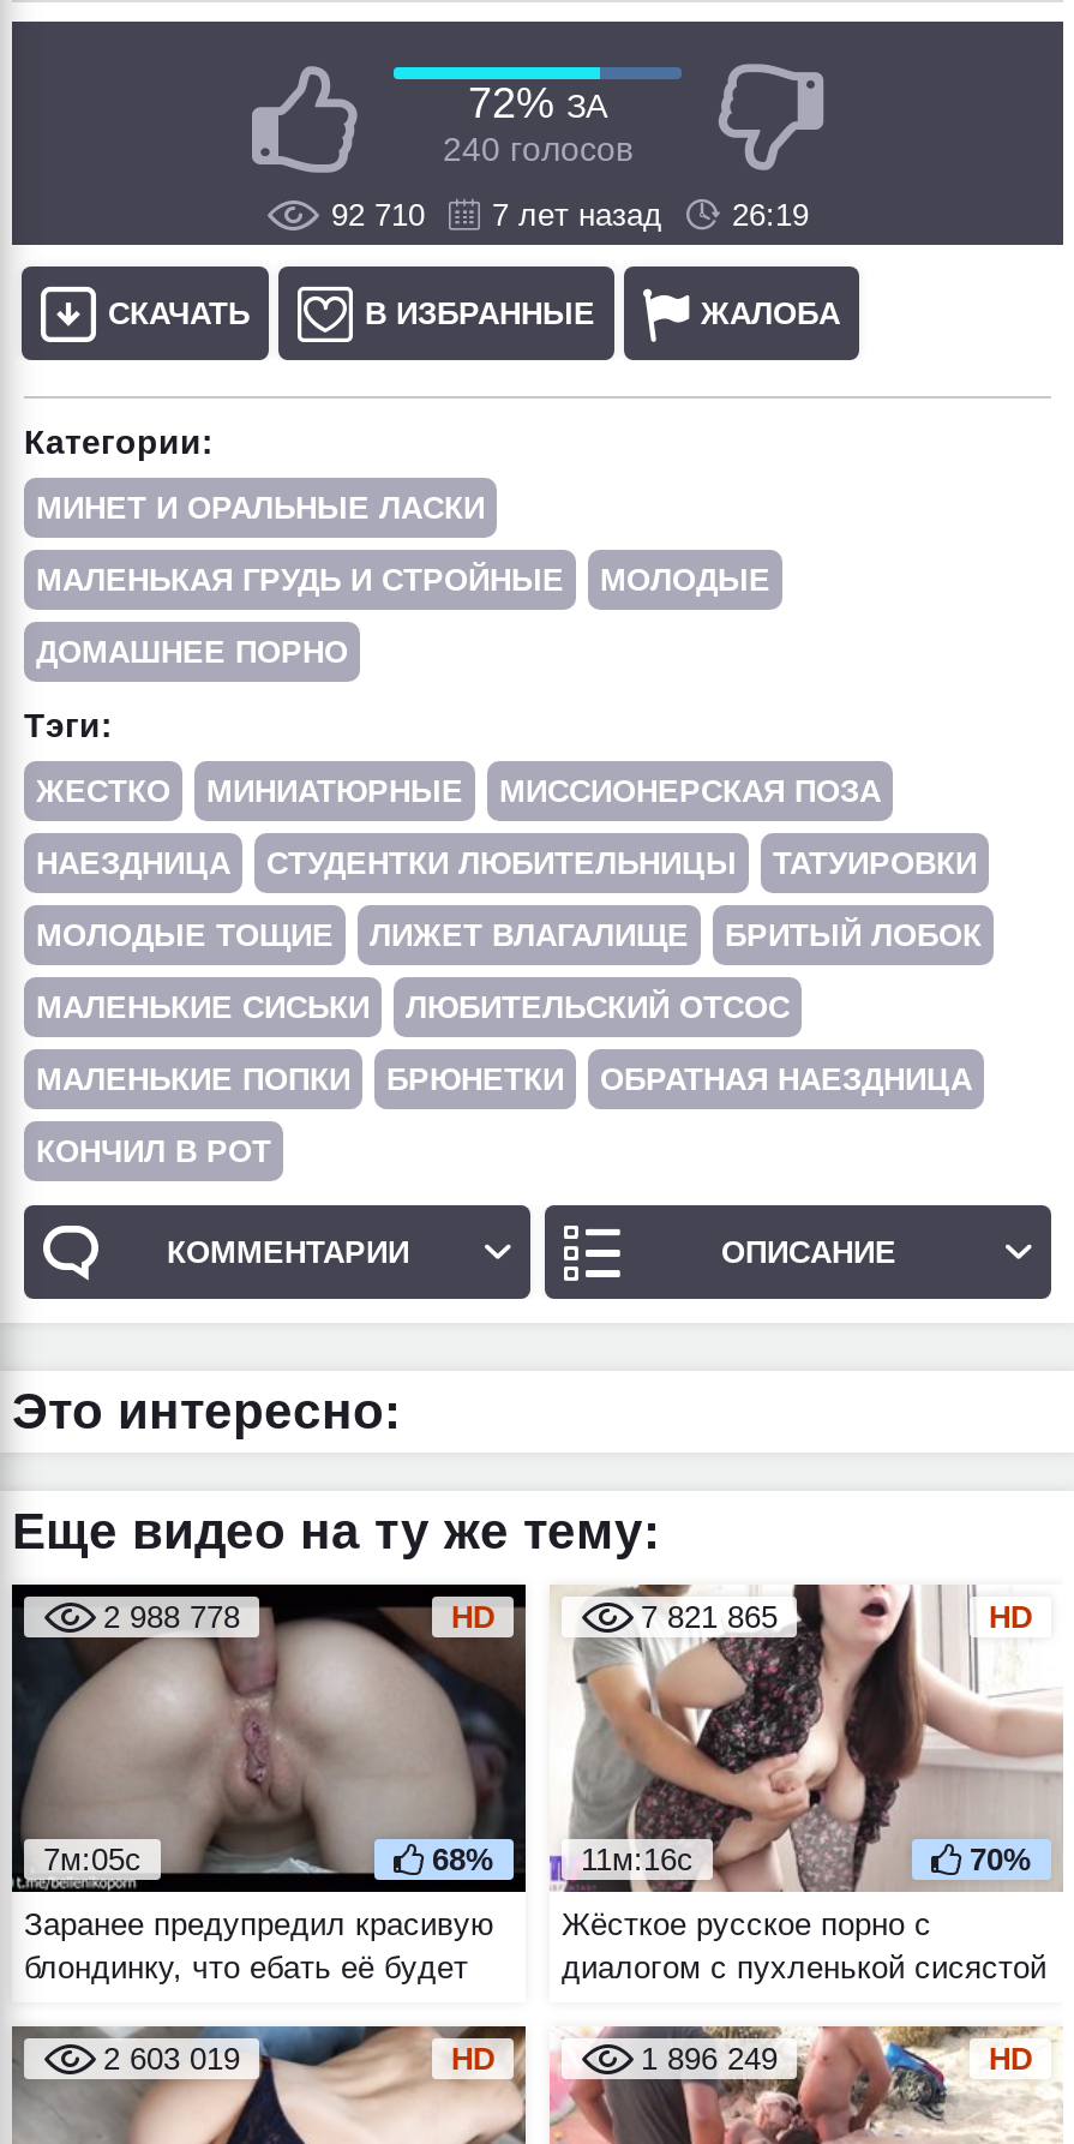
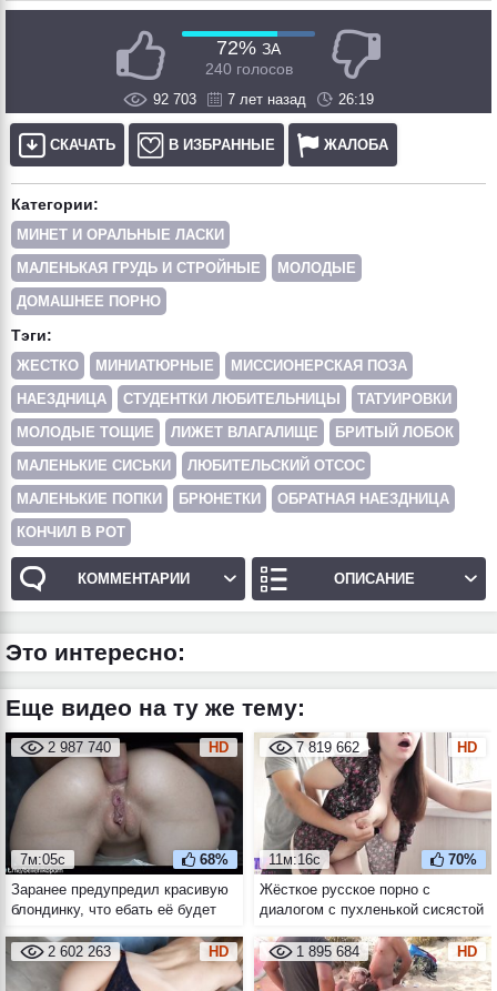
[331,196,809,232] 92 710 7 лет назад 26:19 -> [153,91,374,107] 92 703 7 лет назад 26:19
[103,1598,240,1634] 2 988 778 -> [48,739,111,755] 2 987 740
[641,1598,778,1634] 7 821 865 -> [296,739,359,755] 7 819 662
[103,2041,240,2077] 2 603 019 -> [48,943,111,960] 2 602 263
[641,2041,778,2077] 1 896 249 -> [296,943,359,960] 1 895 684

